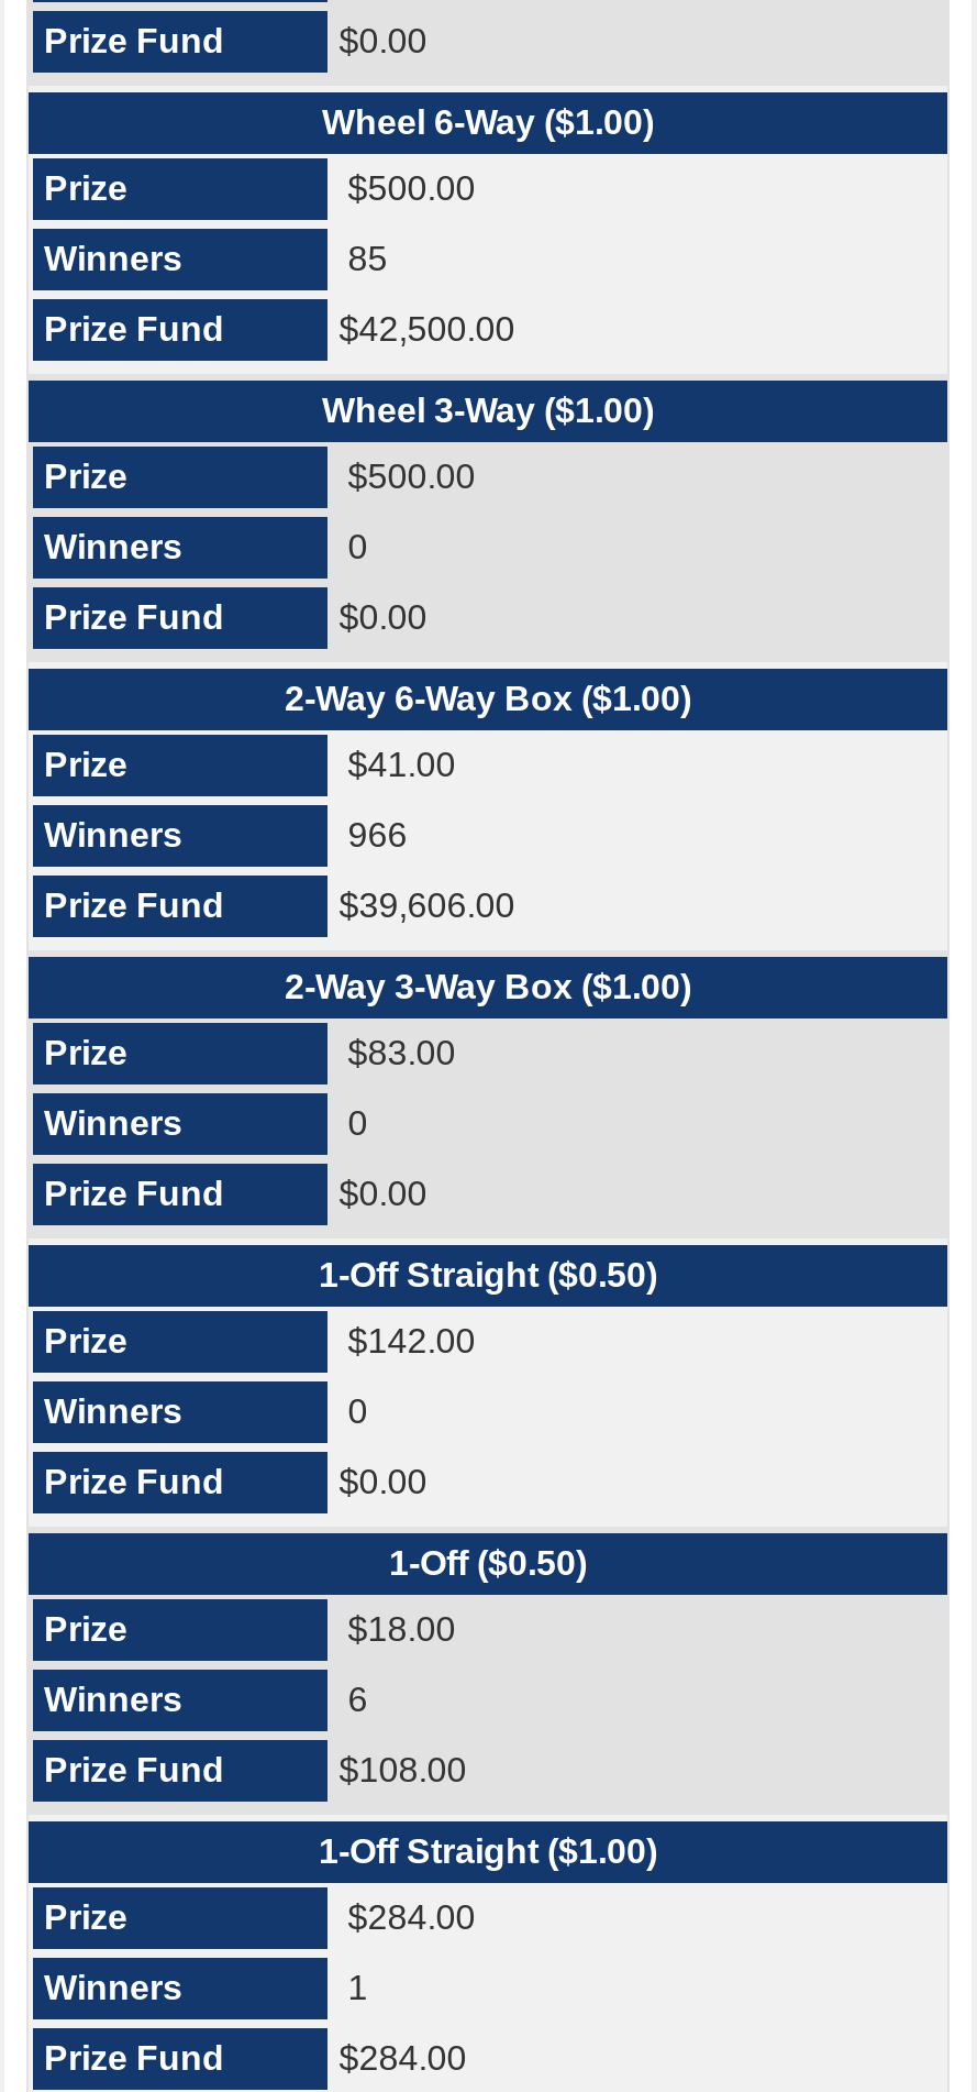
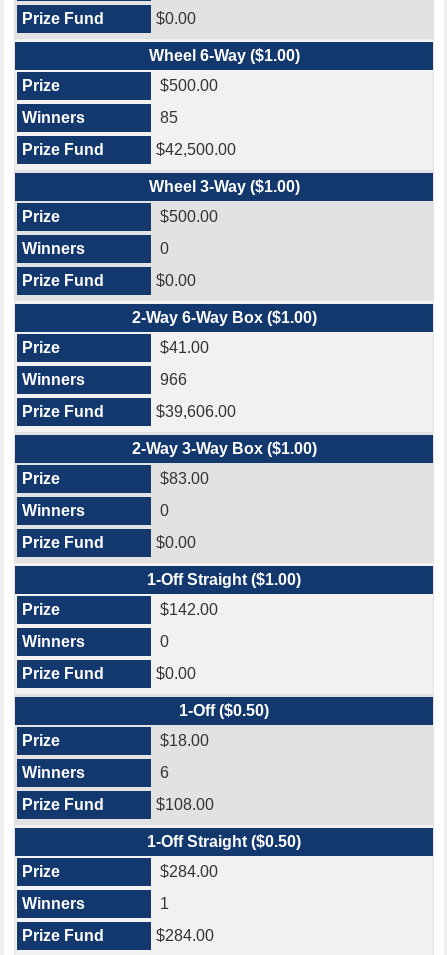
[319,1256,657,1293] 1-Off Straight ($0.50) -> [147,571,301,588] 1-Off Straight ($1.00)
[319,1832,657,1870] 1-Off Straight ($1.00) -> [147,833,301,850] 1-Off Straight ($0.50)

